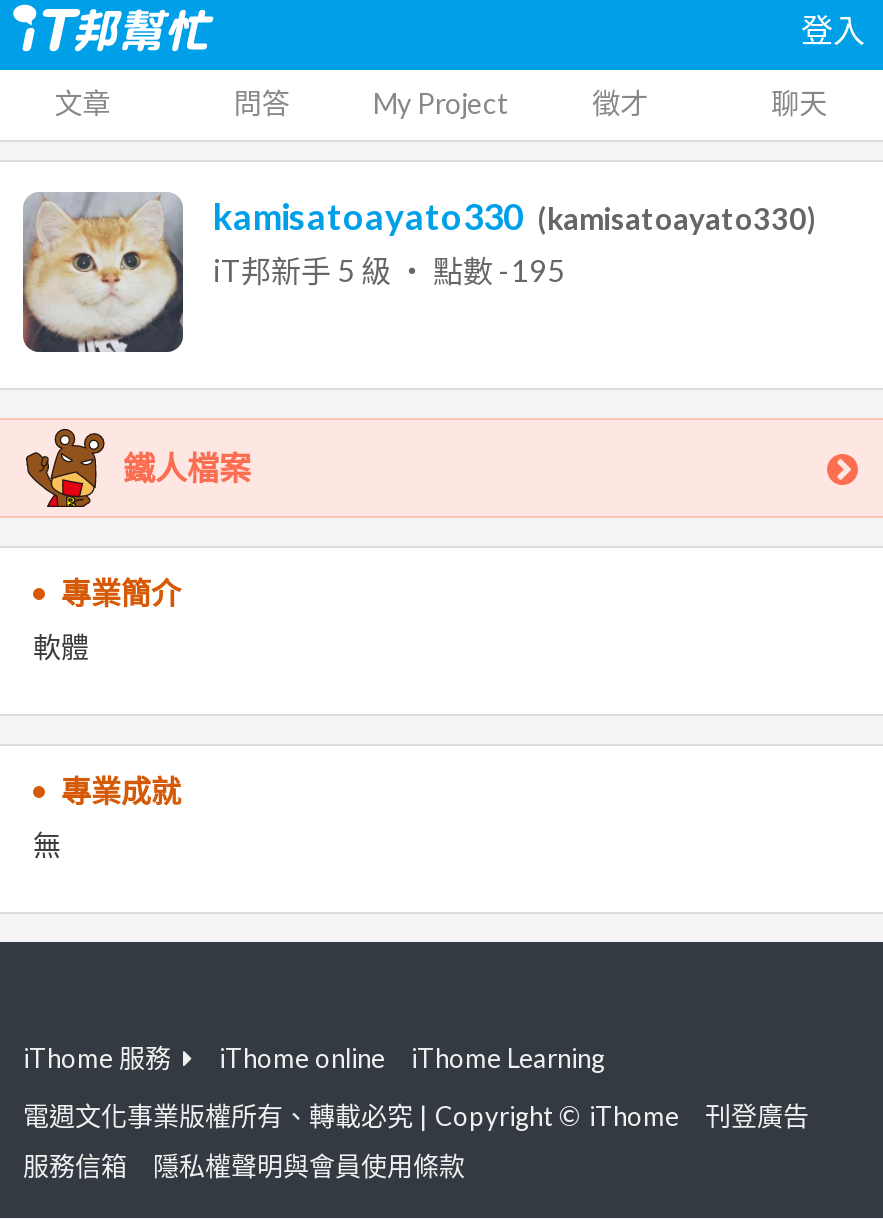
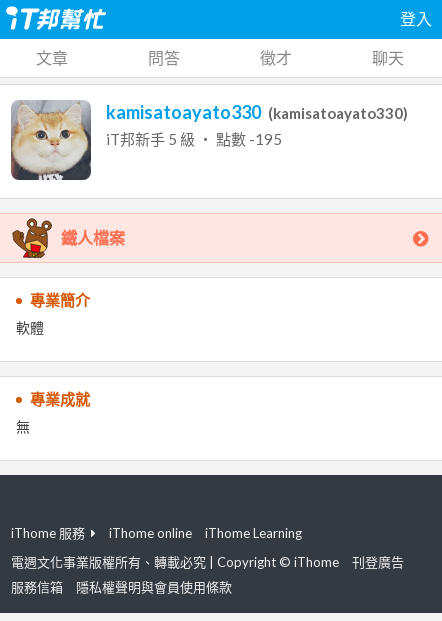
[373,86,509,120] My Project -> none

